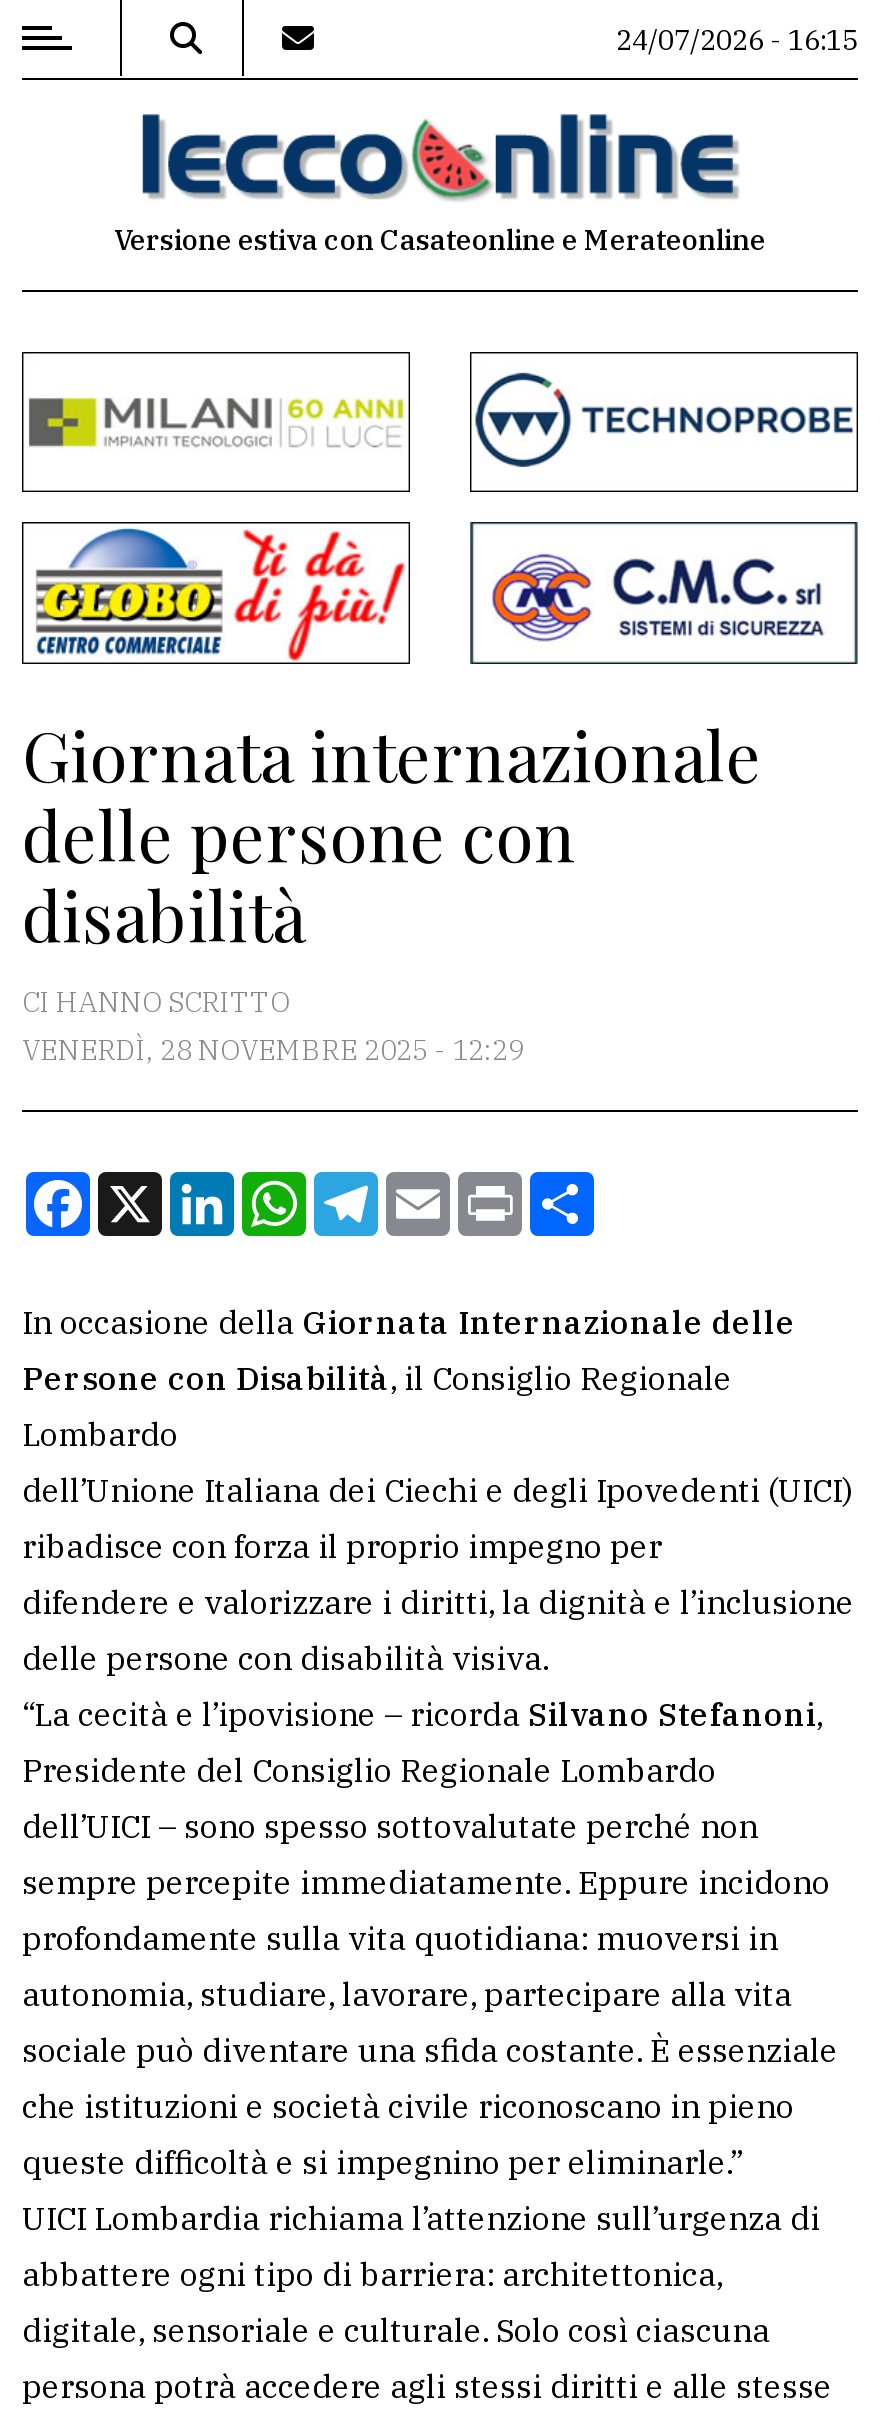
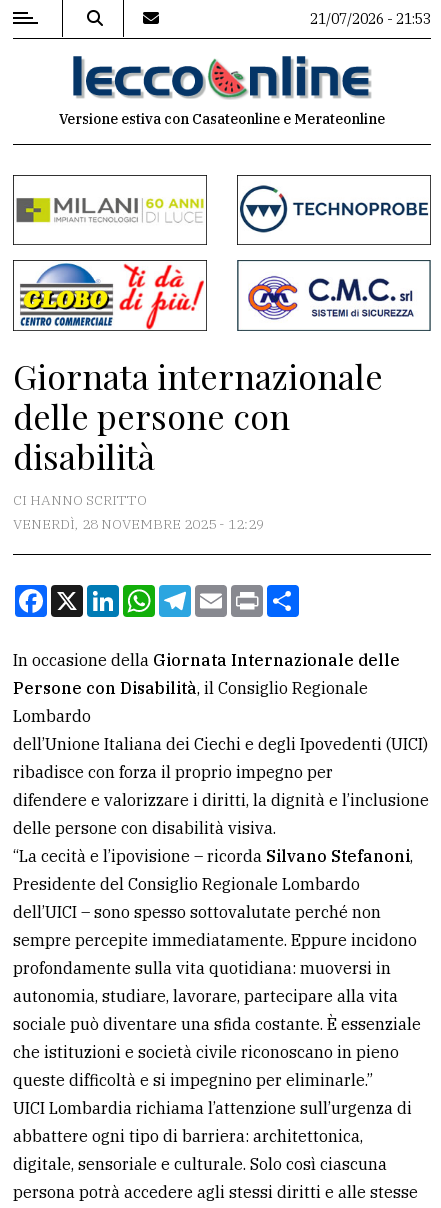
[616,22,858,58] 24/07/2026 - 16:15 -> [310,10,431,28] 21/07/2026 - 21:53

